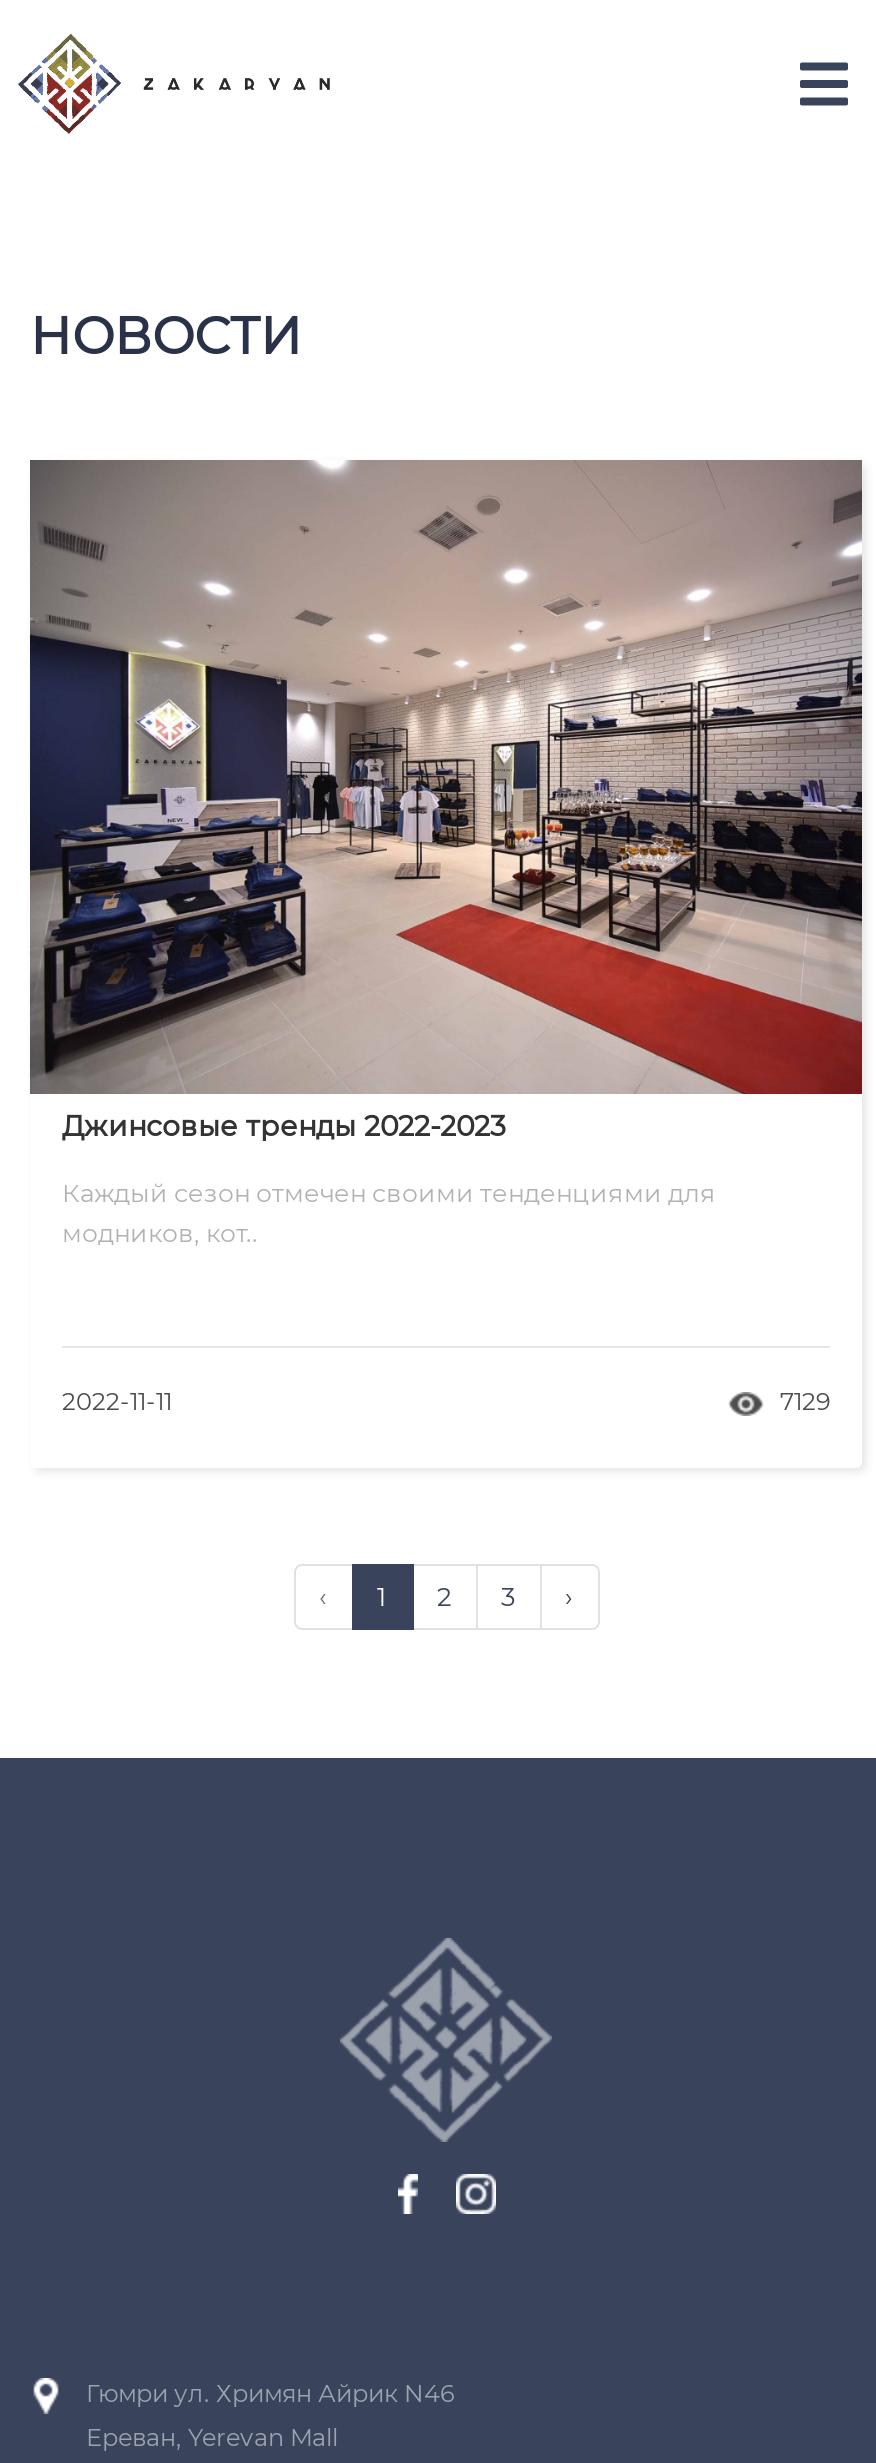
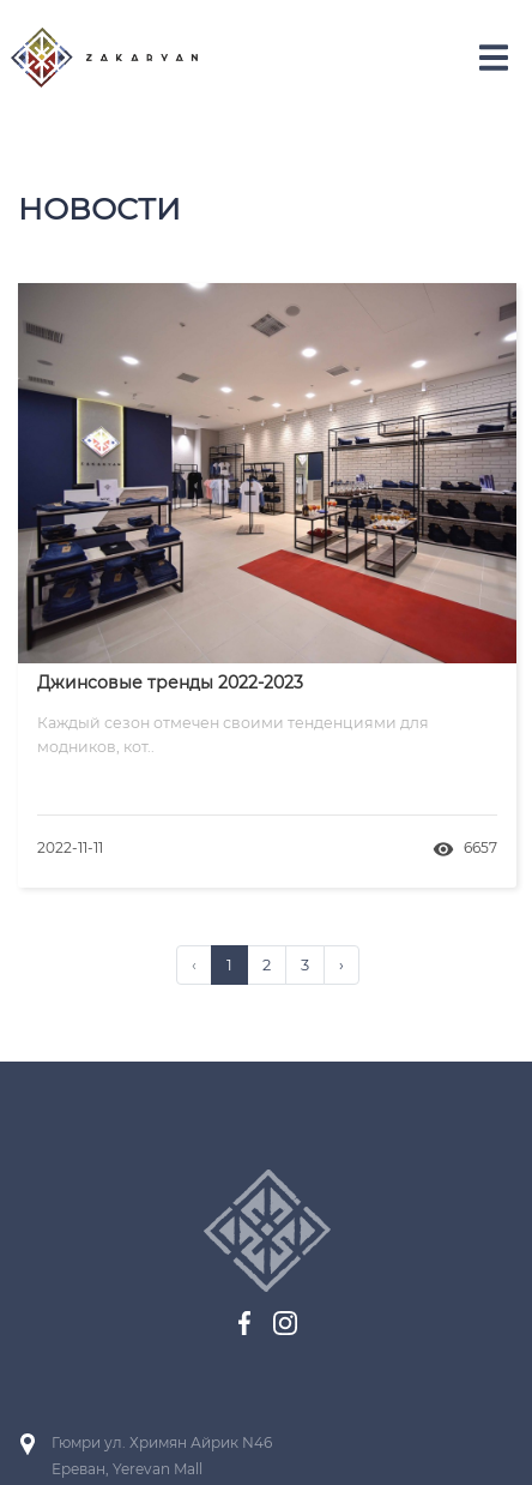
[780,1385,830,1415] 7129 -> [464,838,497,856] 6657

